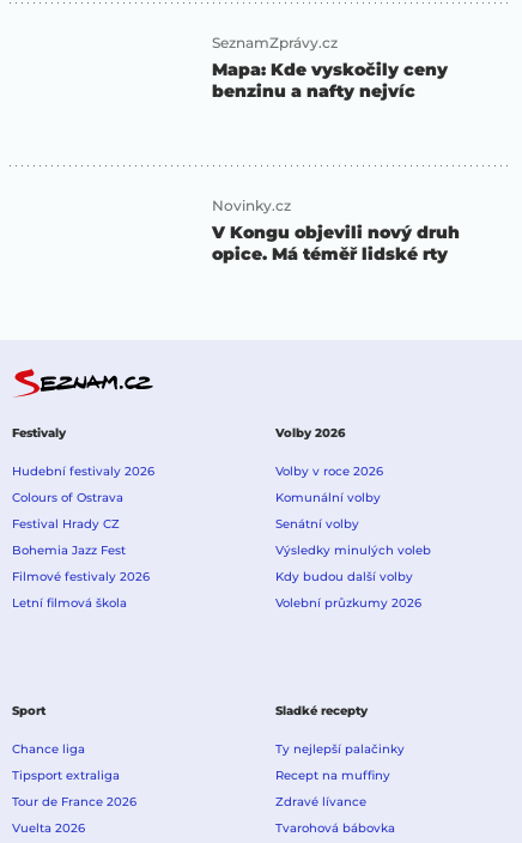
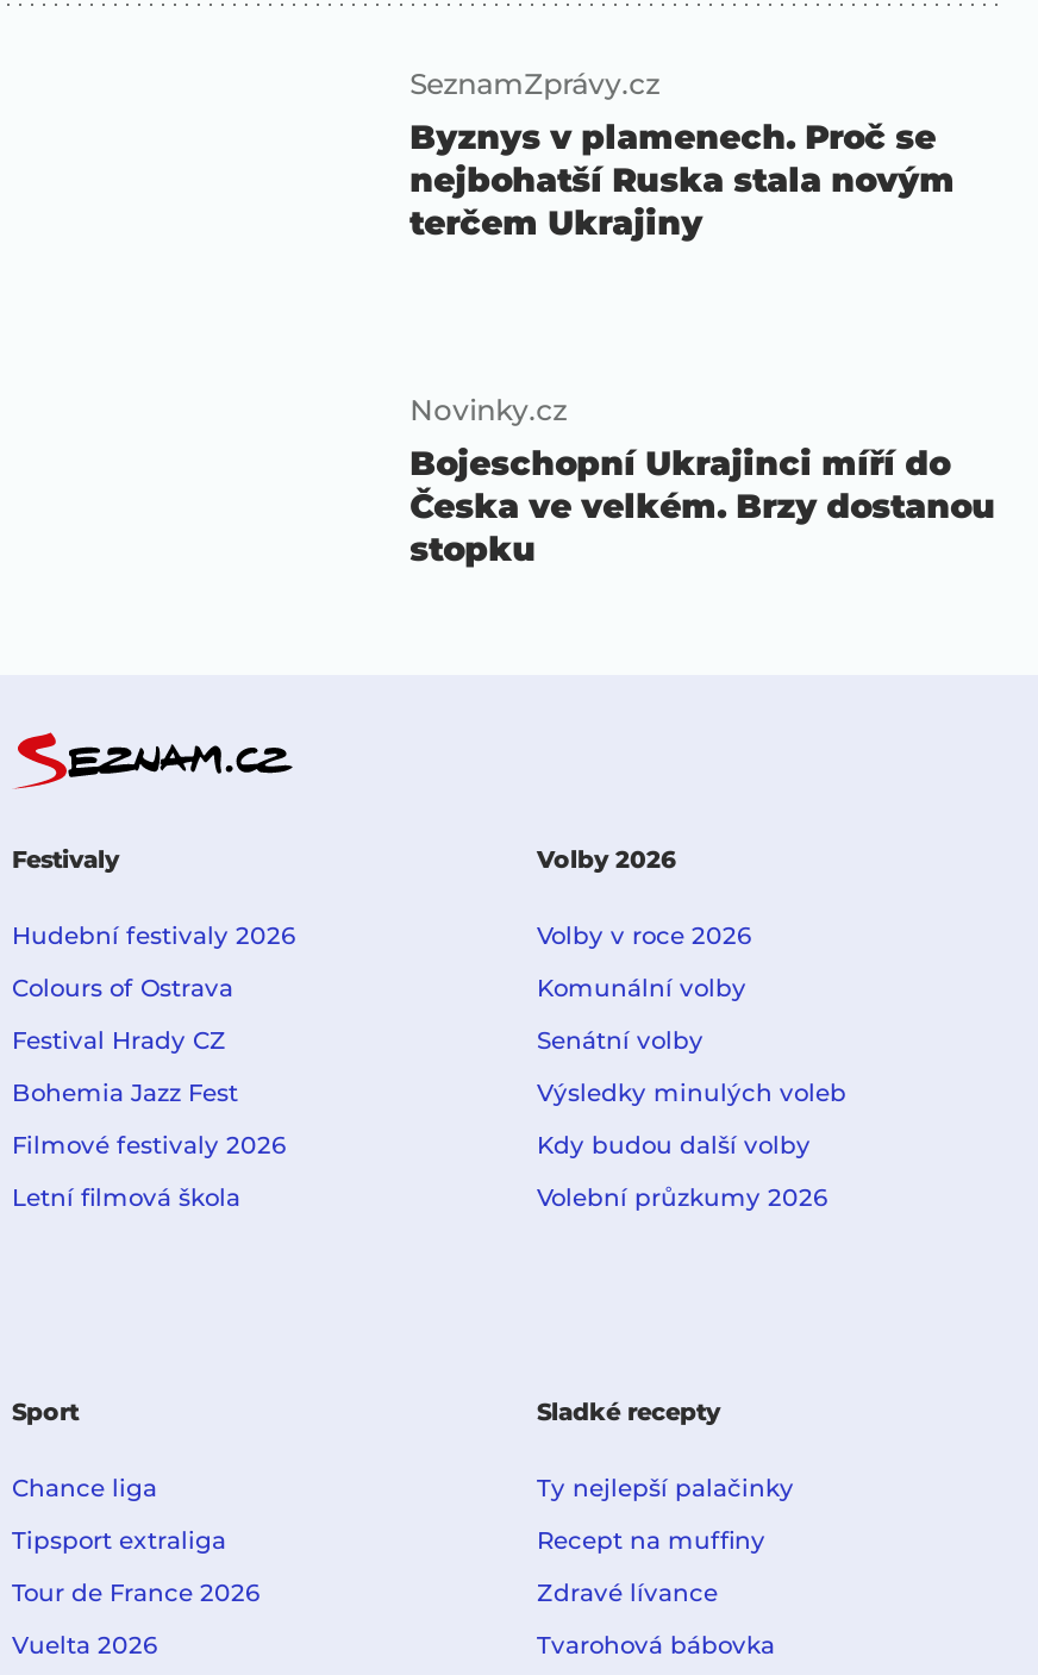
[212,59,448,102] Mapa: Kde vyskočily ceny | benzinu a nafty nejvíc -> [410,117,955,245] Byznys v plamenech. Proč se | nejbohatší Ruska stala novým | terčem Ukrajiny
[212,222,460,265] V Kongu objevili nový druh | opice. Má téměř lidské rty -> [410,441,995,570] Bojeschopní Ukrajinci míří do | Česka ve velkém. Brzy dostanou | stopku

